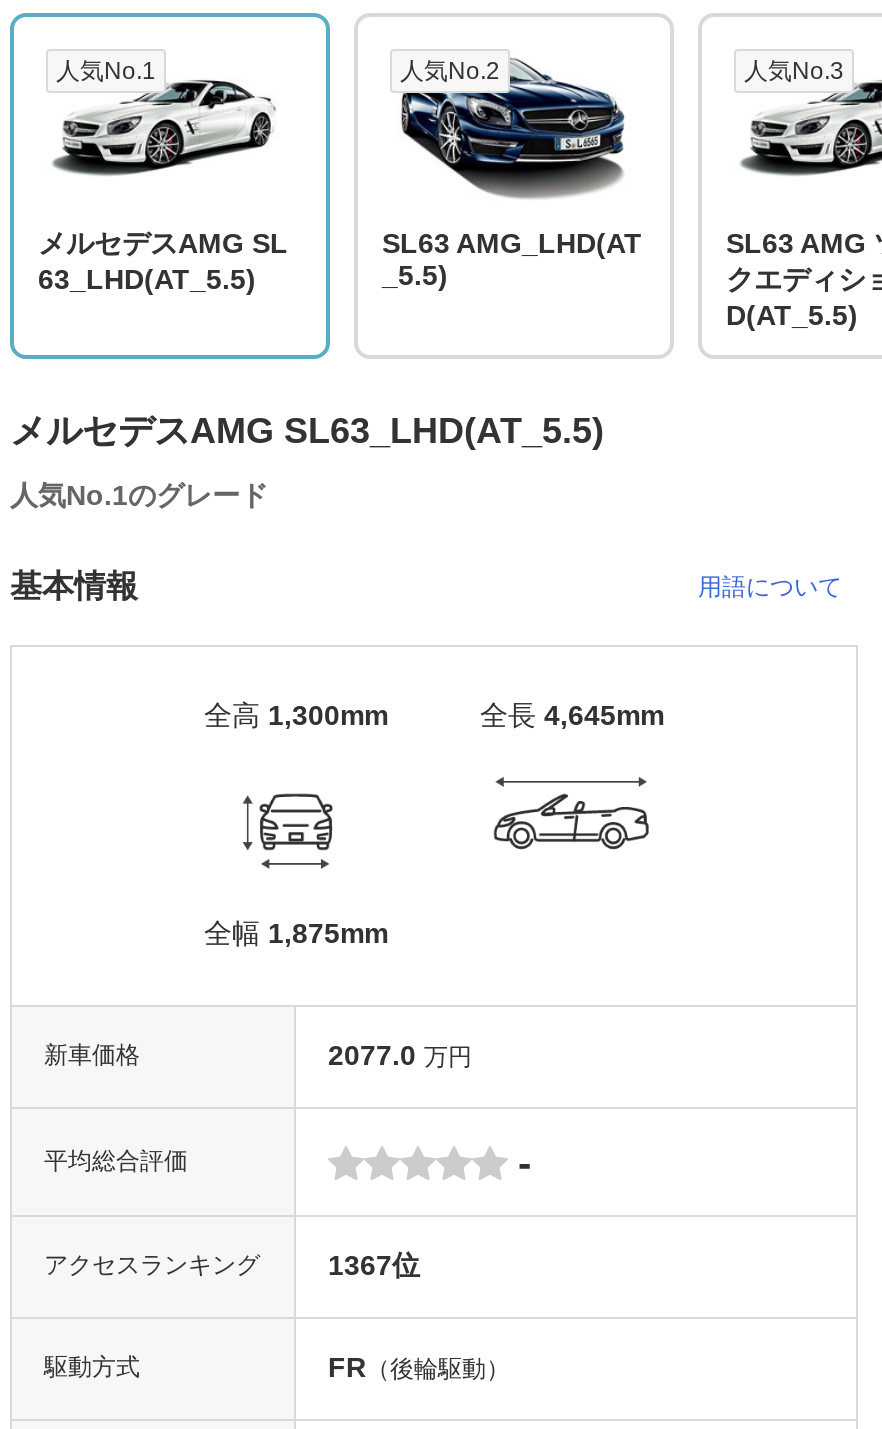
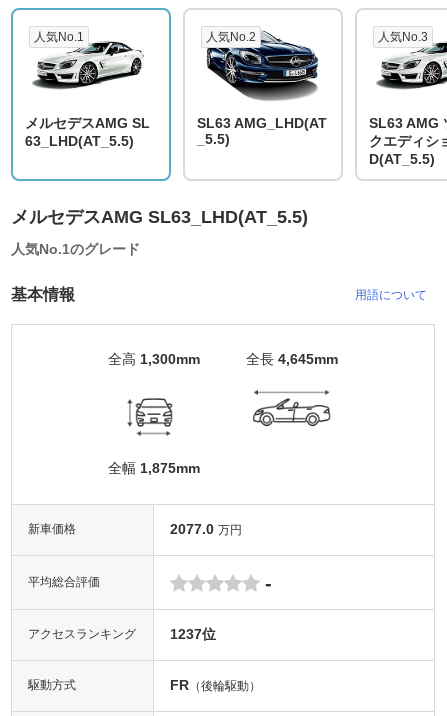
[328,1248,420,1280] 1367位 -> [170,626,216,642] 1237位

